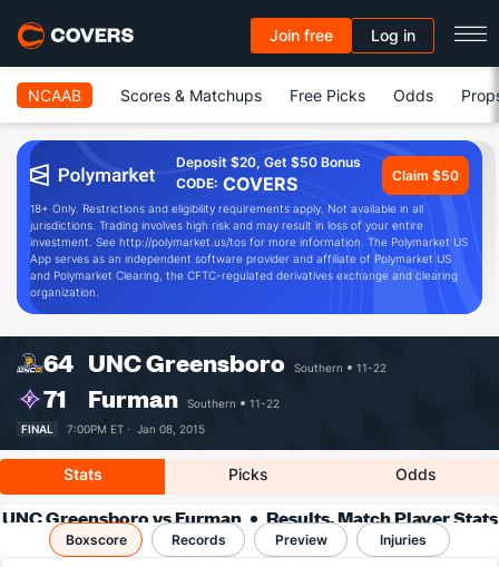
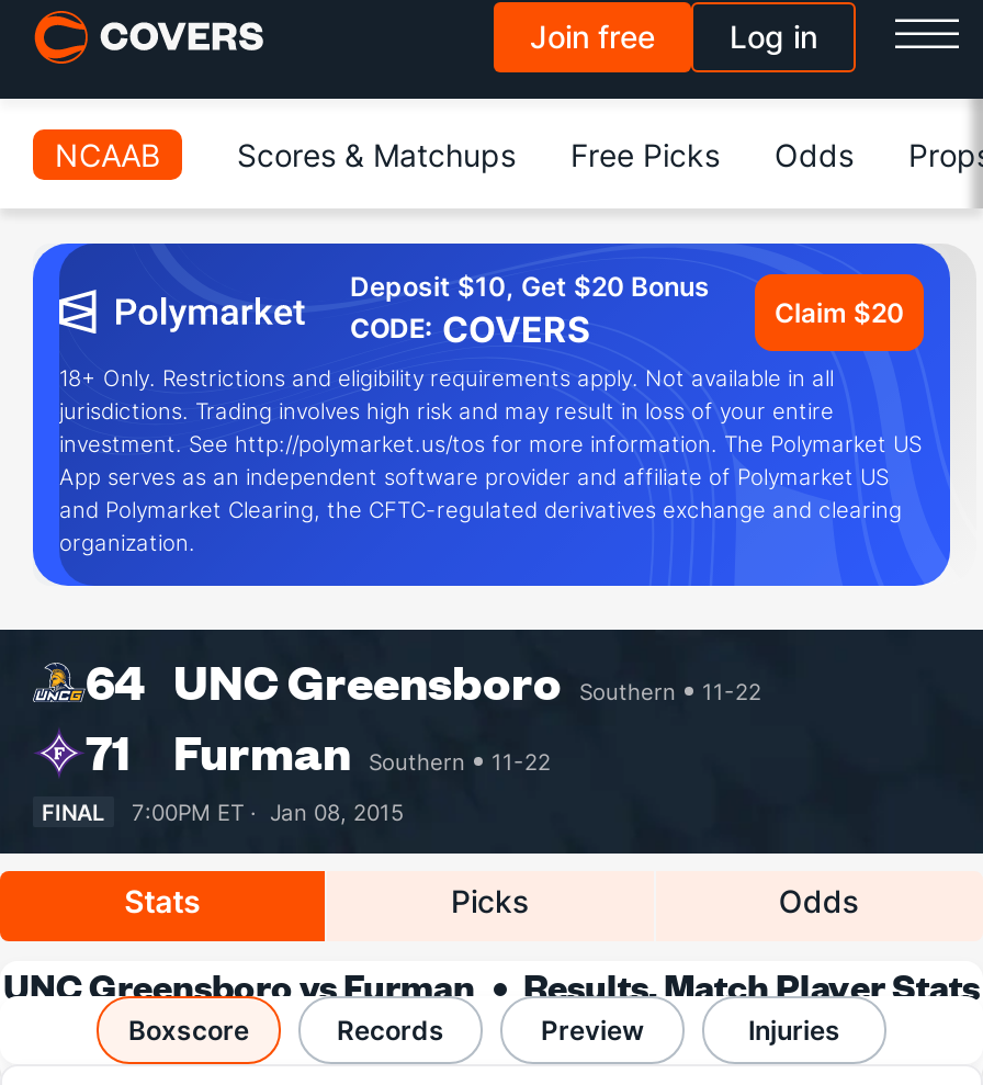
[176,154,361,170] Deposit $20, Get $50 Bonus -> [350,270,710,303] Deposit $10, Get $20 Bonus
[392,167,459,183] Claim $50 -> [775,295,904,328] Claim $20

